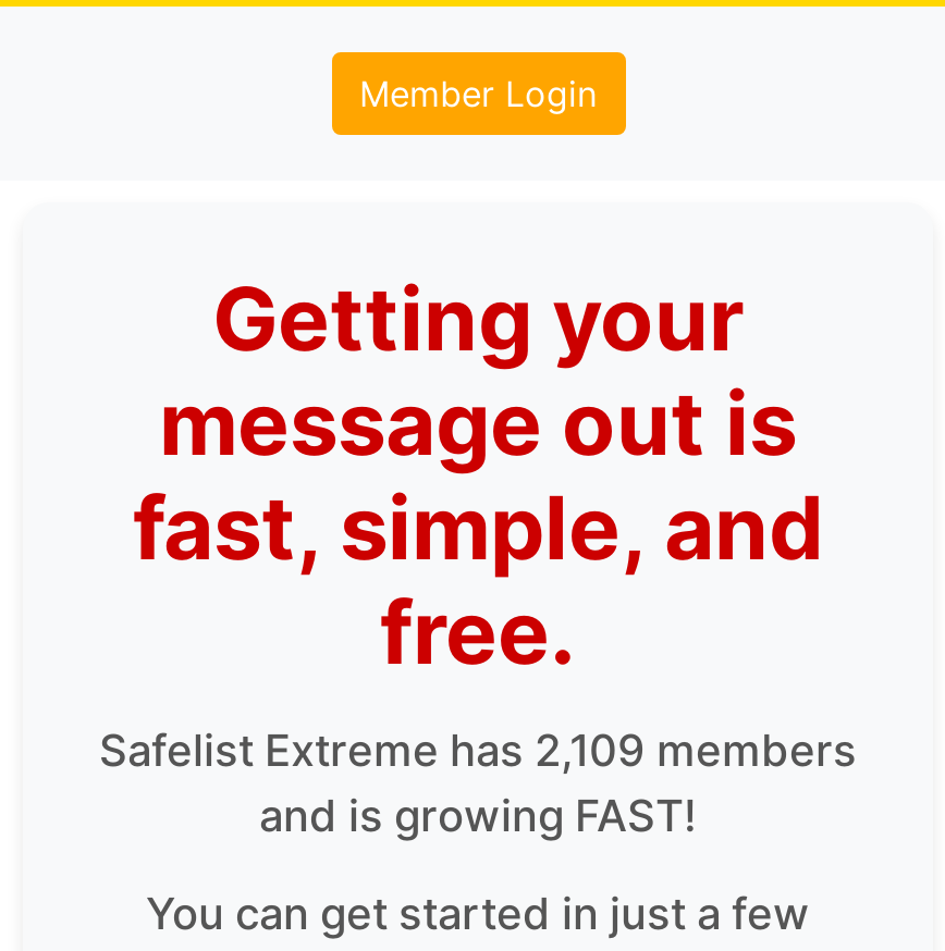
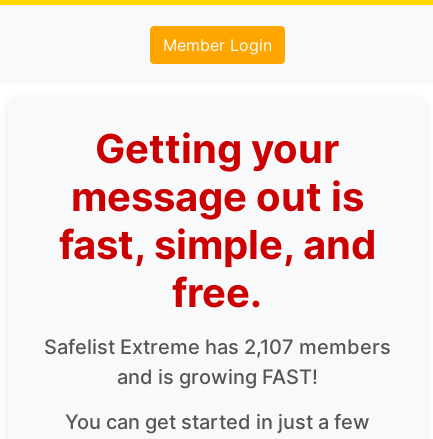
[99,725,857,777] Safelist Extreme has 2,109 members -> [43,335,390,359] Safelist Extreme has 2,107 members

